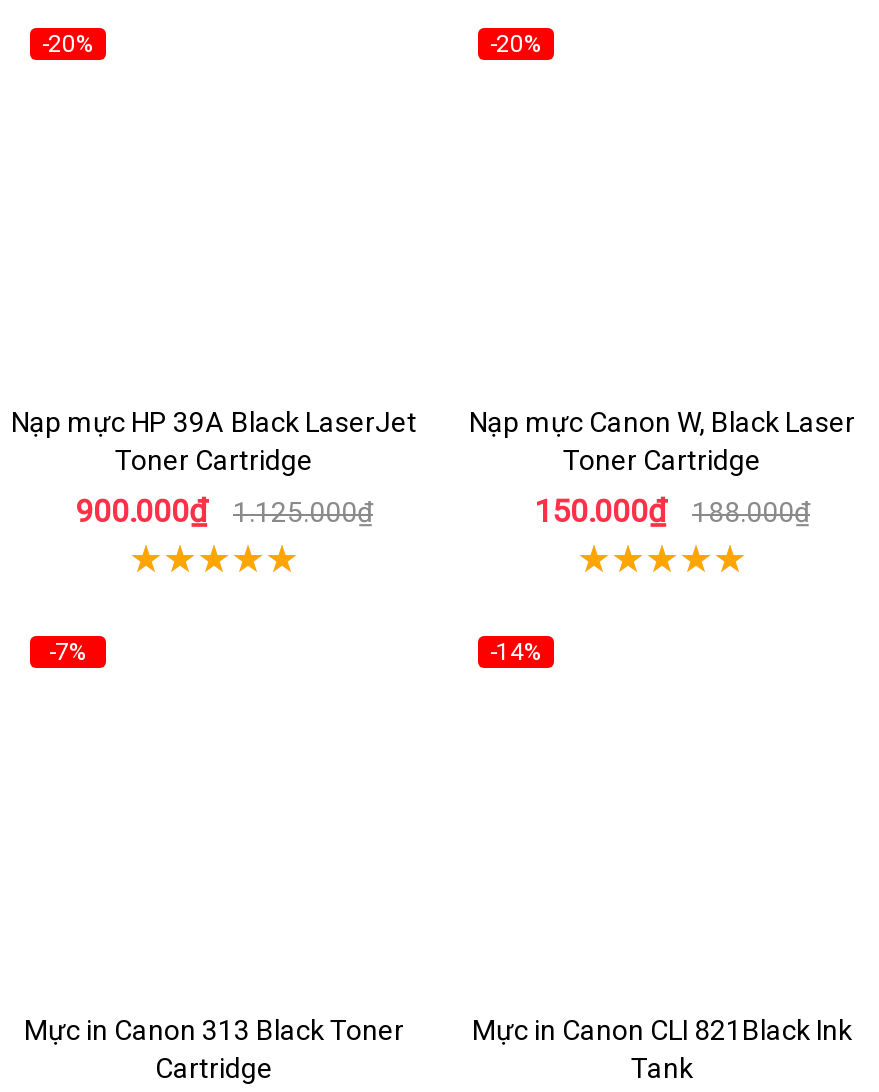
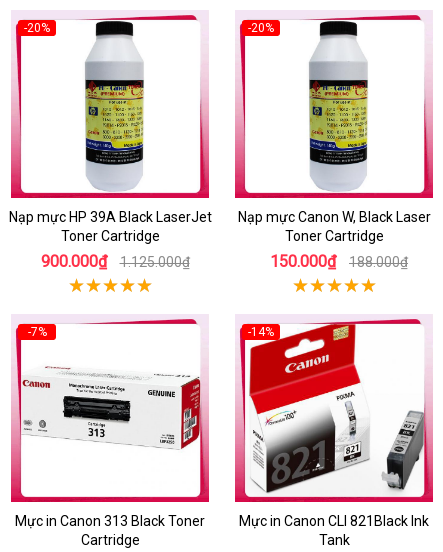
none -> [10,13,210,199] [image]
none -> [234,13,434,199] [image]
none -> [10,317,210,503] [image]
none -> [234,317,434,503] [image]

